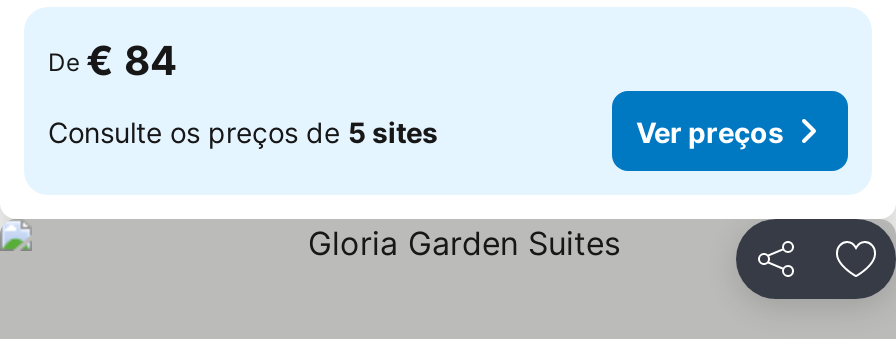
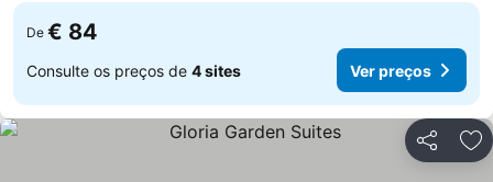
[48,114,438,148] Consulte os preços de 5 sites -> [26,61,241,79] Consulte os preços de 4 sites

